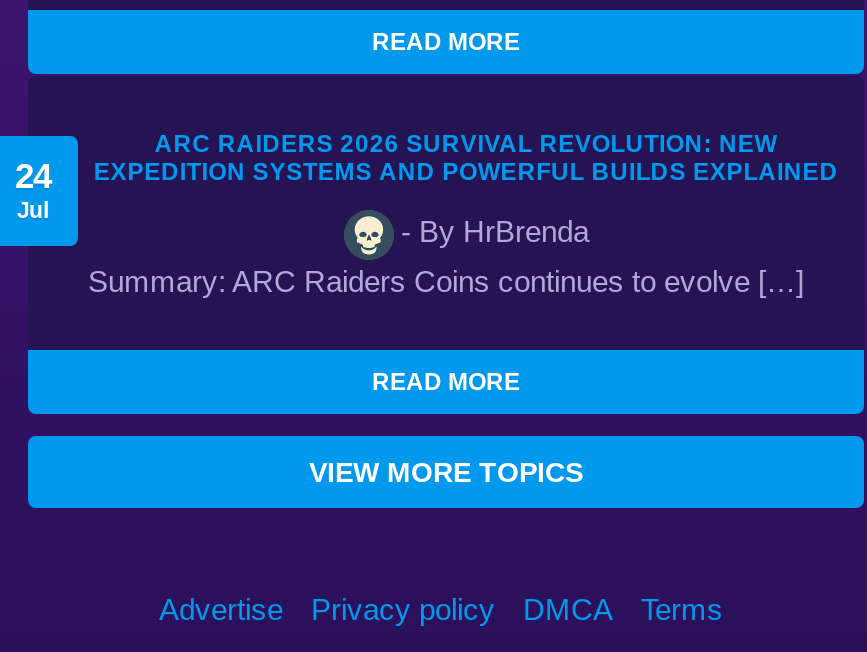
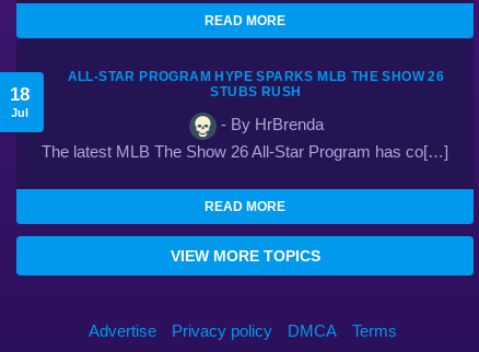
[94,130,838,186] ARC RAIDERS 2026 SURVIVAL REVOLUTION: NEW | EXPEDITION SYSTEMS AND POWERFUL BUILDS EXPLAINED -> [67,69,444,99] ALL-STAR PROGRAM HYPE SPARKS MLB THE SHOW 26 | STUBS RUSH
[15,157,51,197] 24 -> [9,83,29,105] 18
[88,264,804,298] Summary: ARC Raiders Coins continues to evolve […] -> [42,142,448,161] The latest MLB The Show 26 All-Star Program has co[…]

